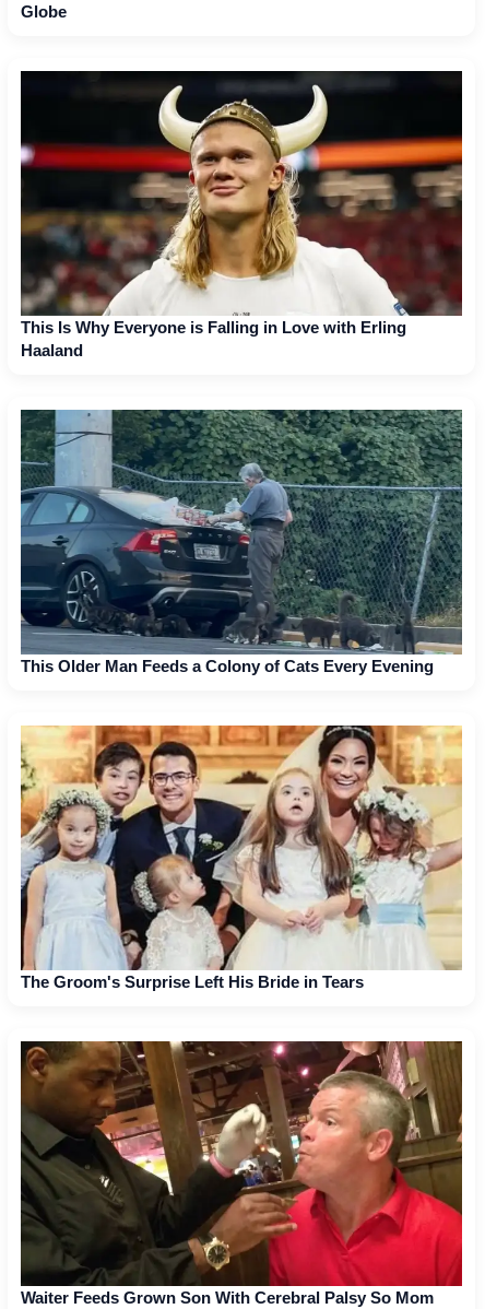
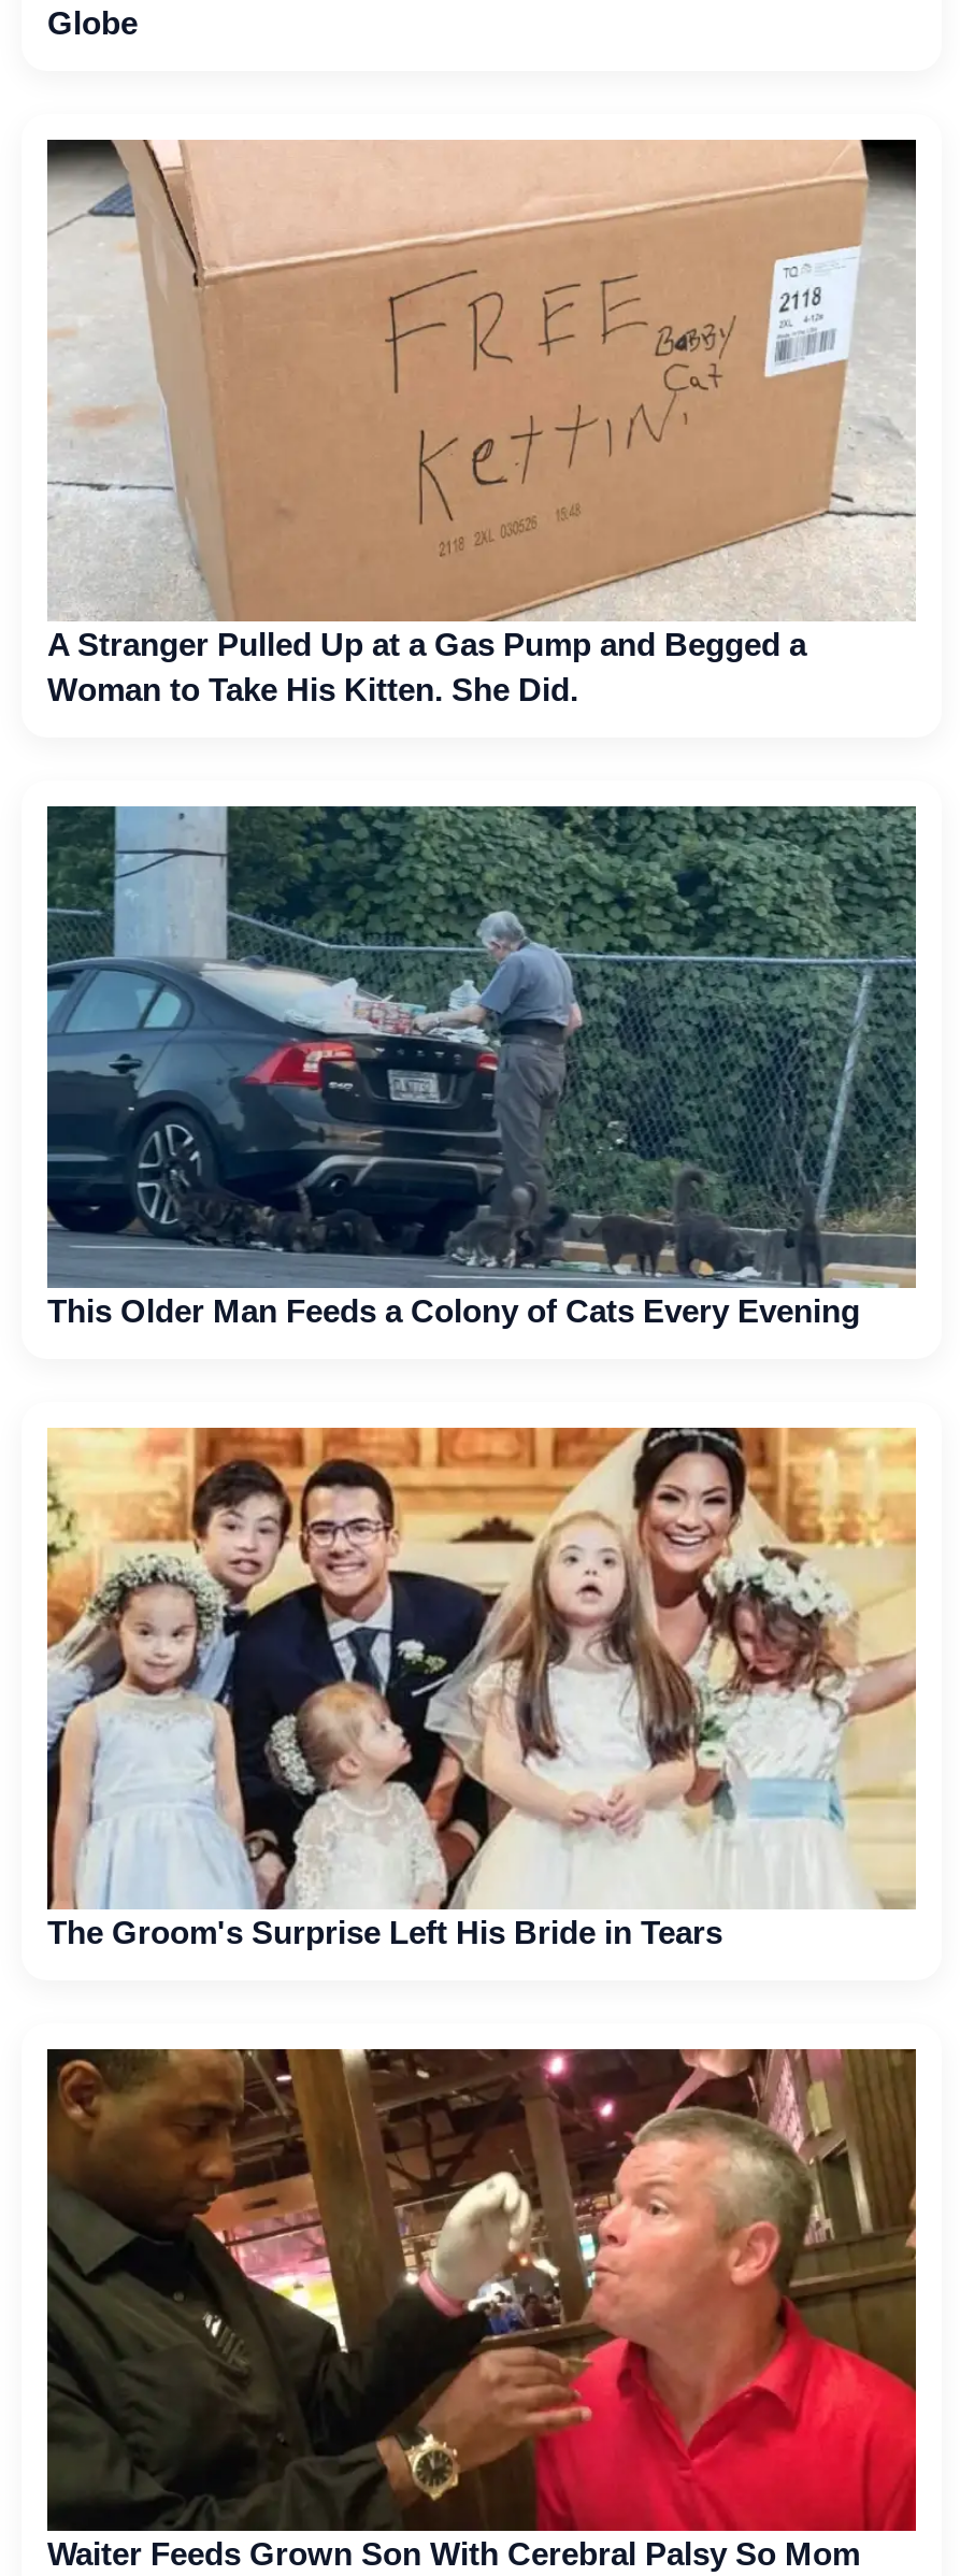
[20,70,463,360] [image] | This Is Why Everyone is Falling in Love with Erling | Haaland -> [45,138,918,708] [image] | A Stranger Pulled Up at a Gas Pump and Begged a | Woman to Take His Kitten. She Did.

